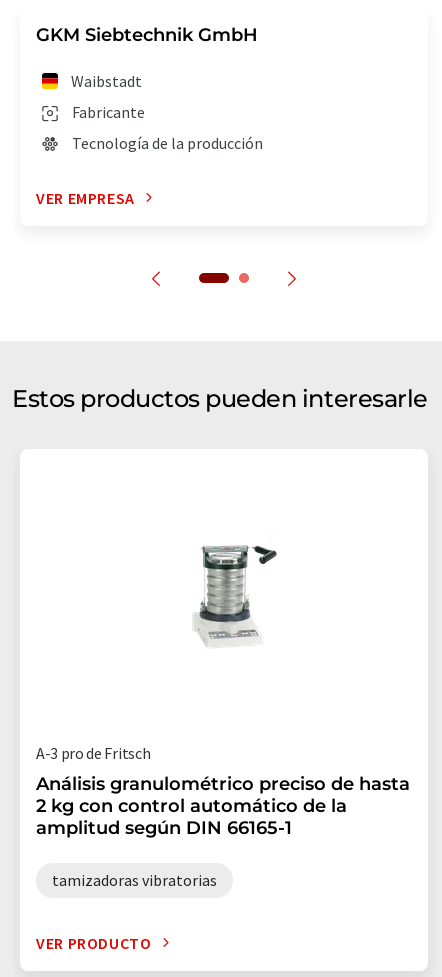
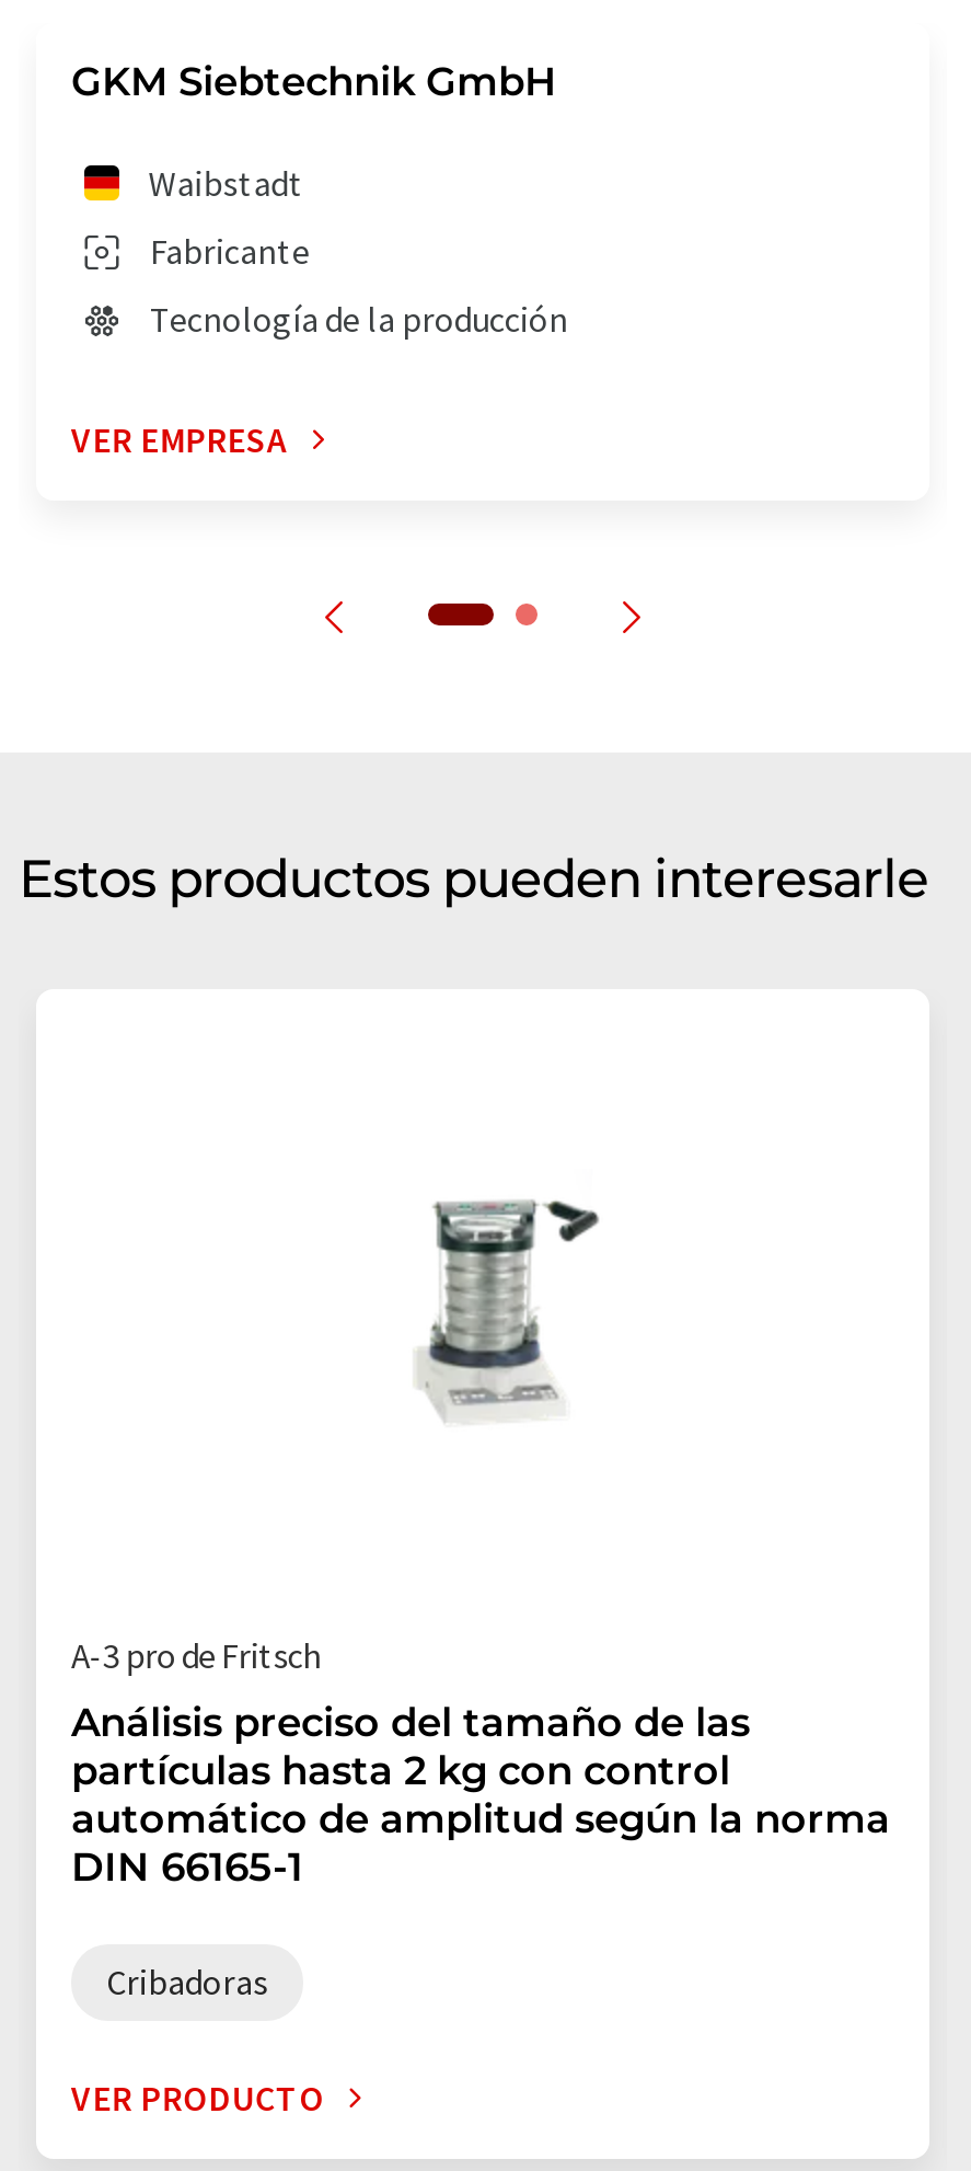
[36,773,410,839] Análisis granulométrico preciso de hasta | 2 kg con control automático de la | amplitud según DIN 66165-1 -> [71,1698,890,1891] Análisis preciso del tamaño de las | partículas hasta 2 kg con control | automático de amplitud según la norma | DIN 66165-1
[52,870,217,890] tamizadoras vibratorias -> [106,1959,268,2003] Cribadoras

